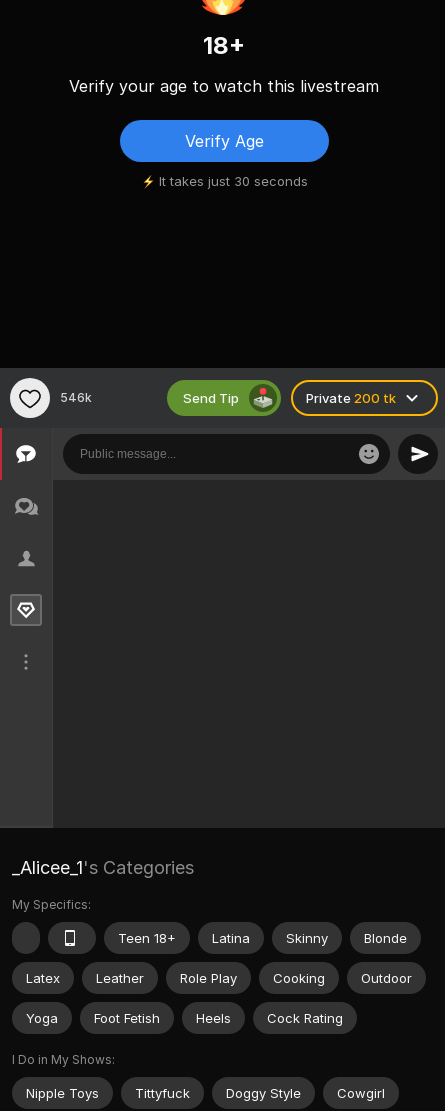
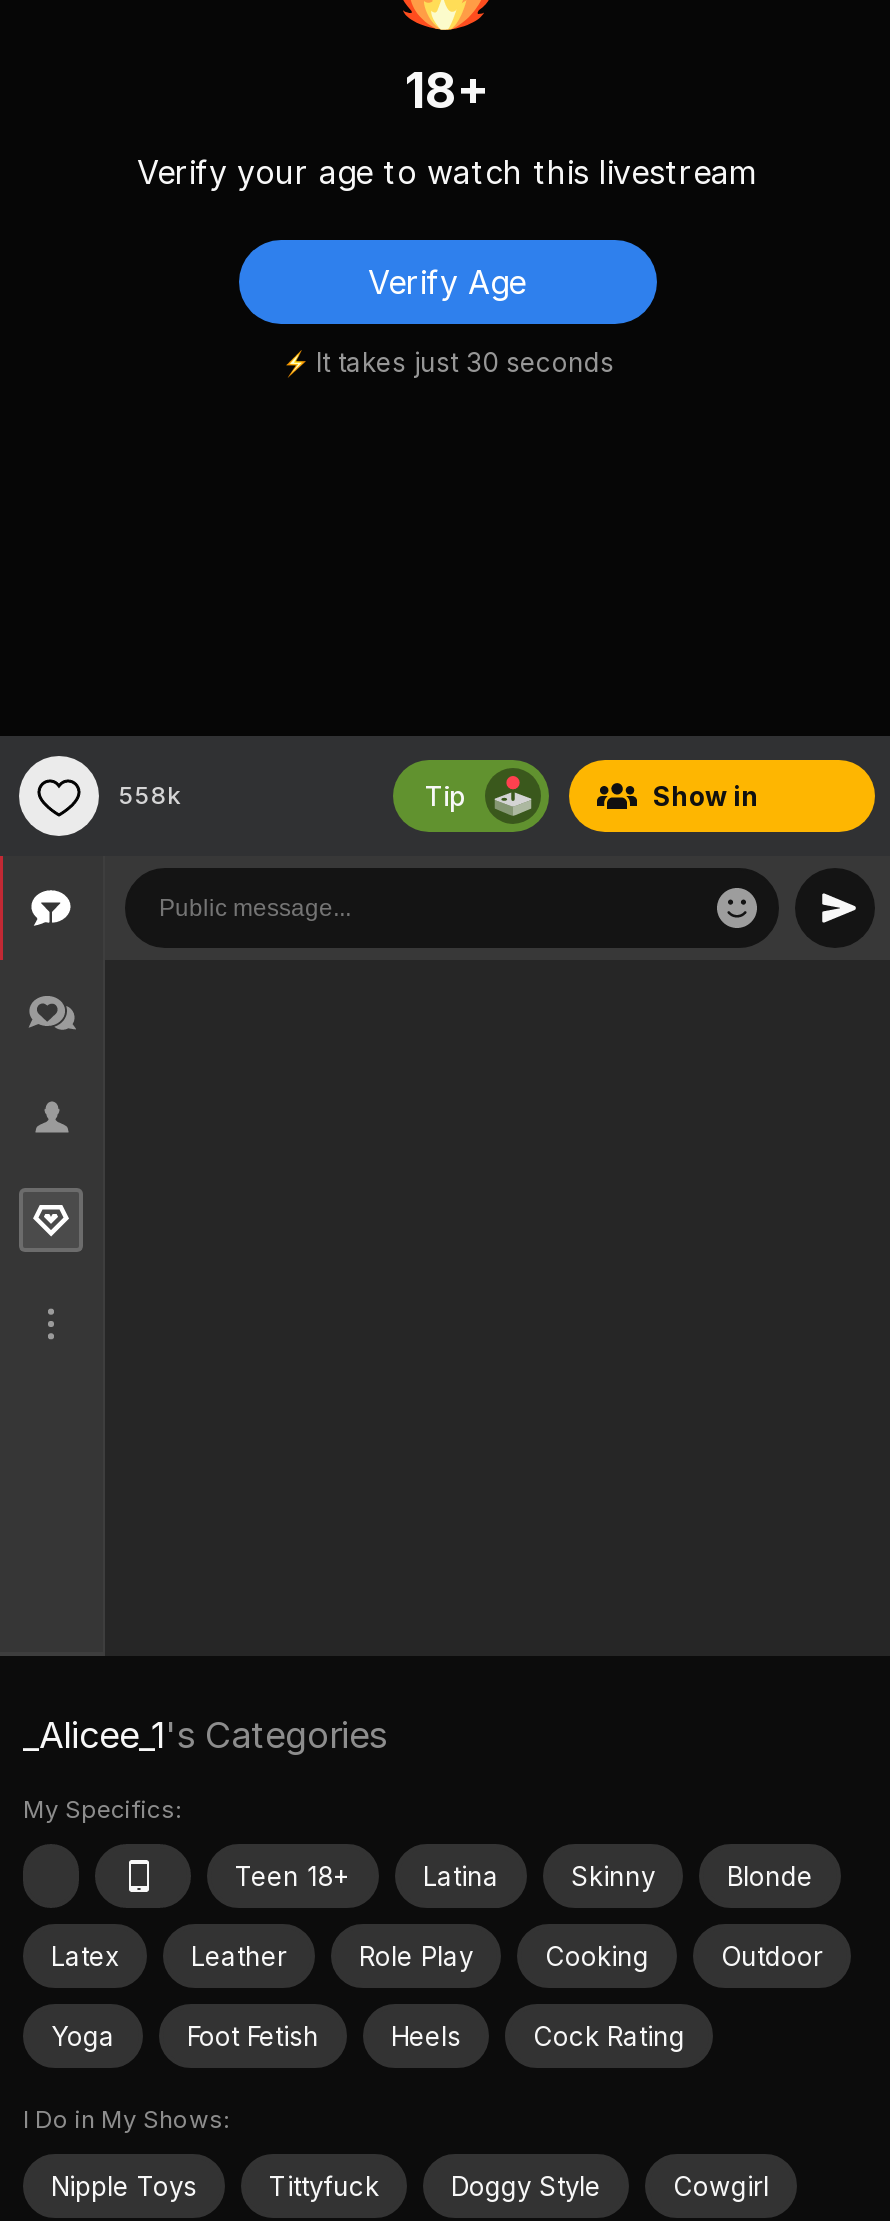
[60,390,396,406] 546k | Private 200 tk | Send Tip -> [119,780,759,813] 558k | Show in | Tip

